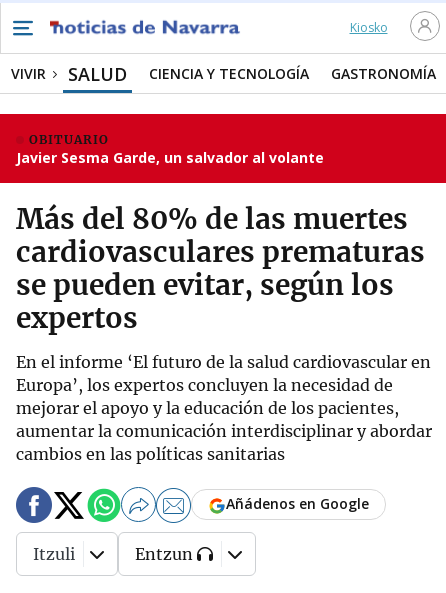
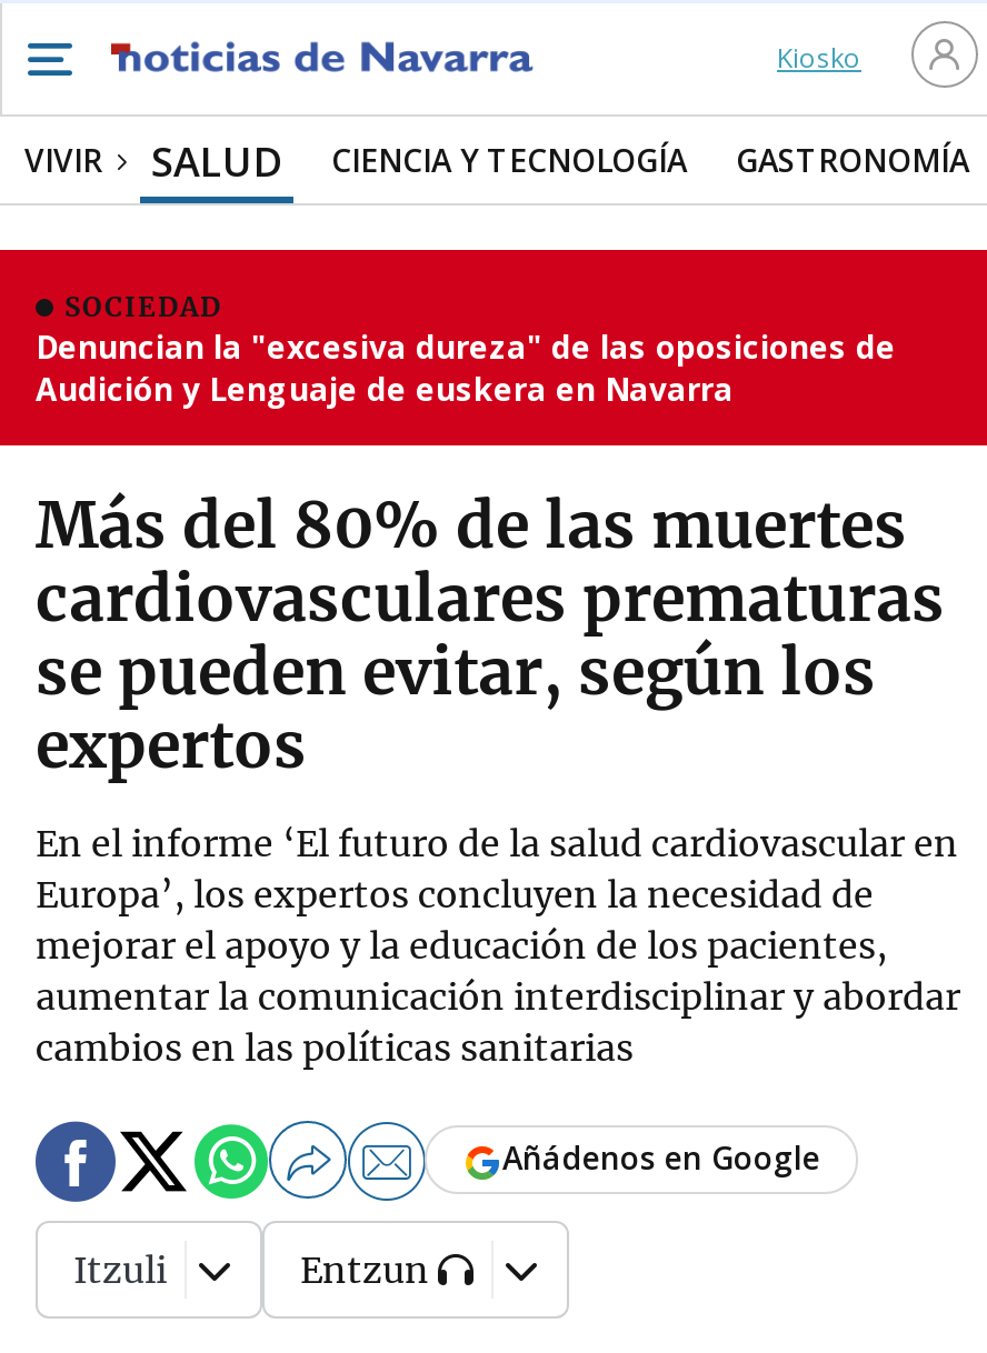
[16,132,324,167] OBITUARIO | Javier Sesma Garde, un salvador al volante -> [36,290,896,410] SOCIEDAD | Denuncian la "excesiva dureza" de las oposiciones de | Audición y Lenguaje de euskera en Navarra

